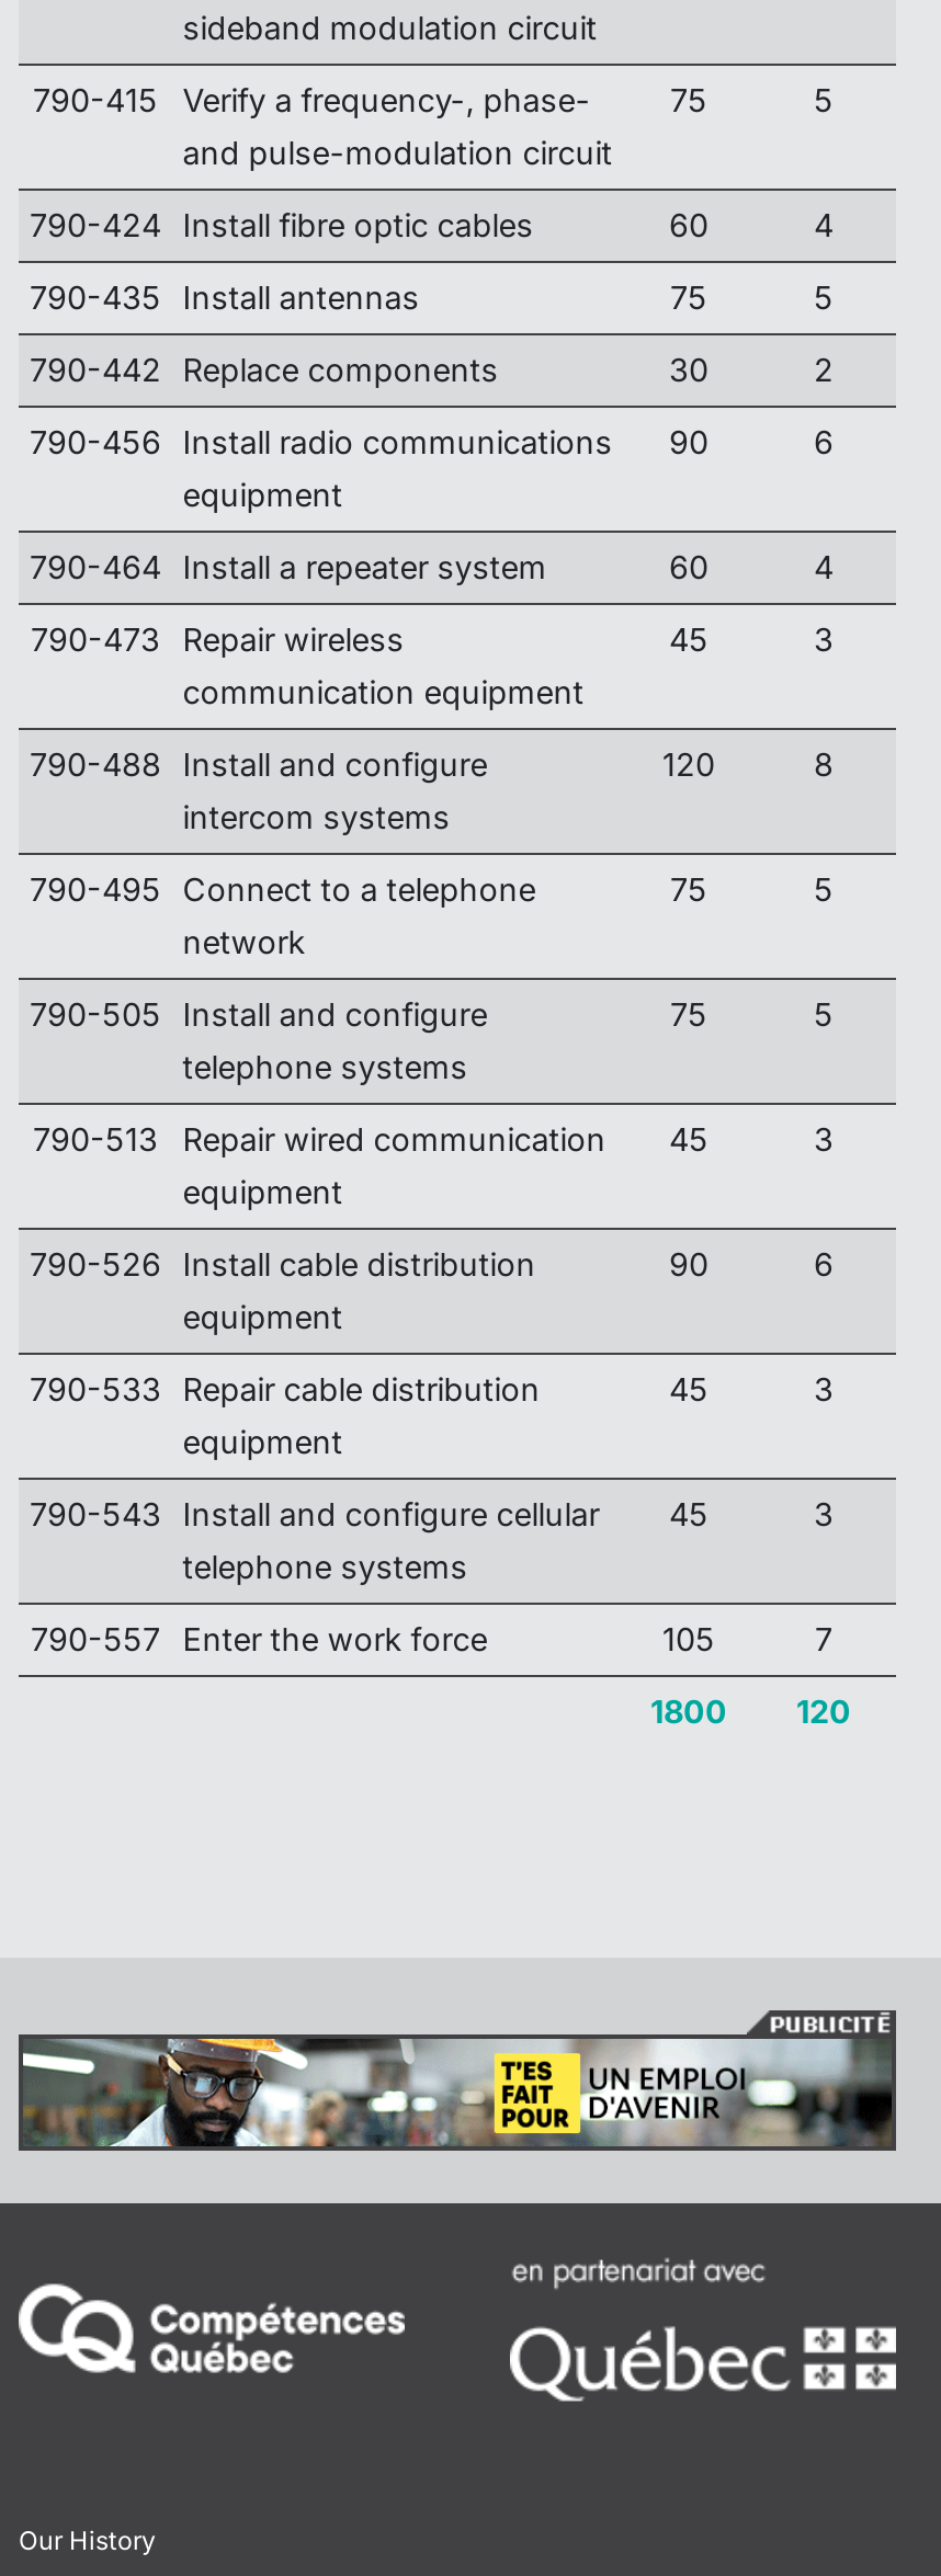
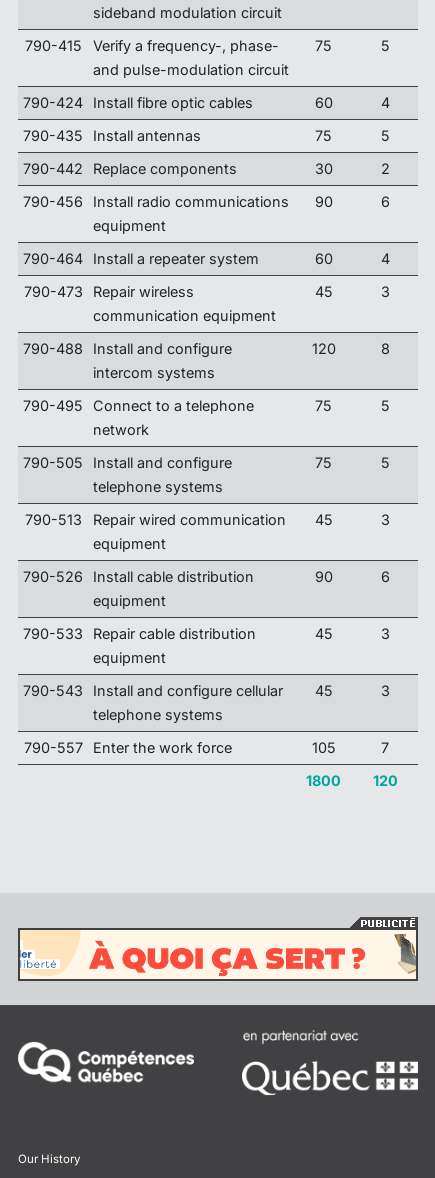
[21,2037,894,2148] [image] -> [19,929,416,980] [image]

